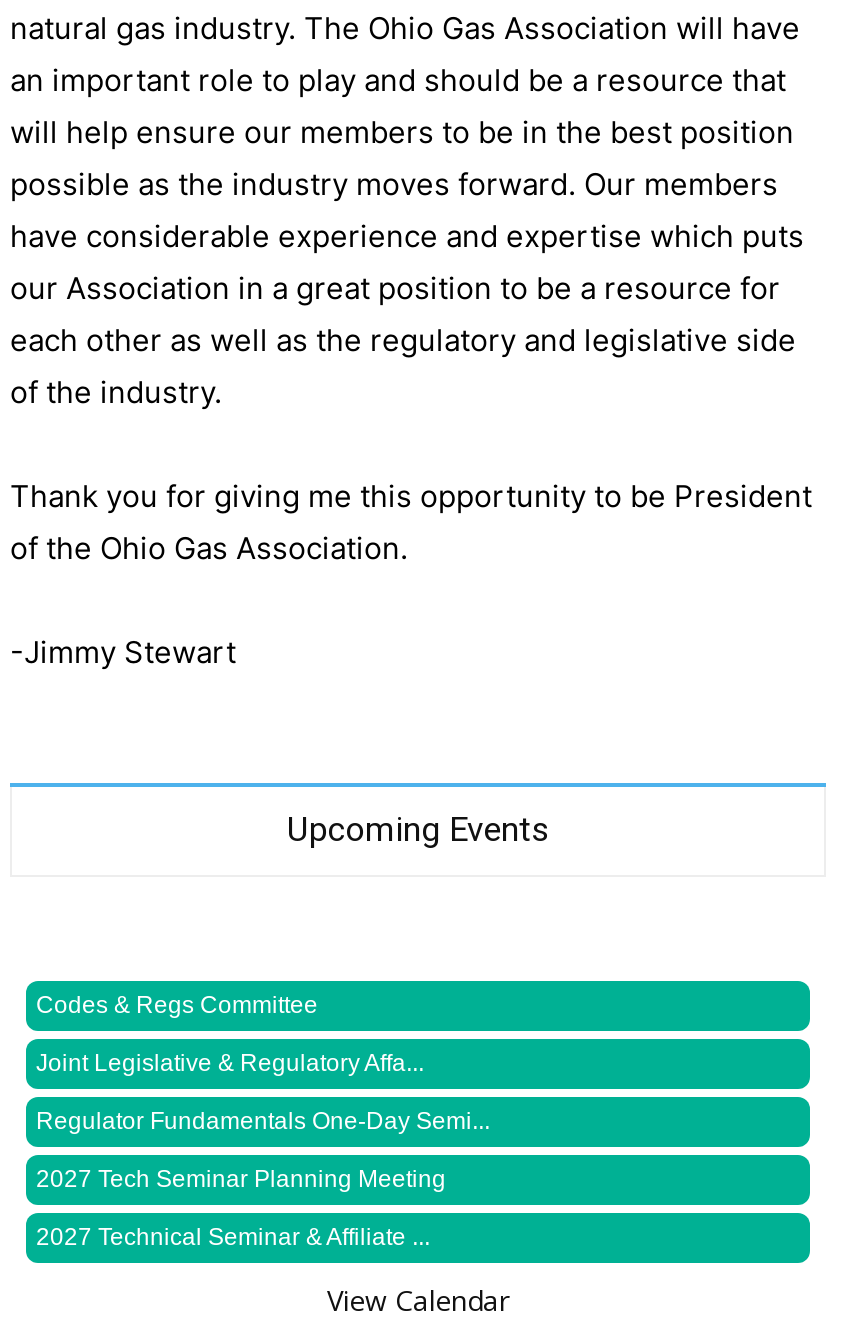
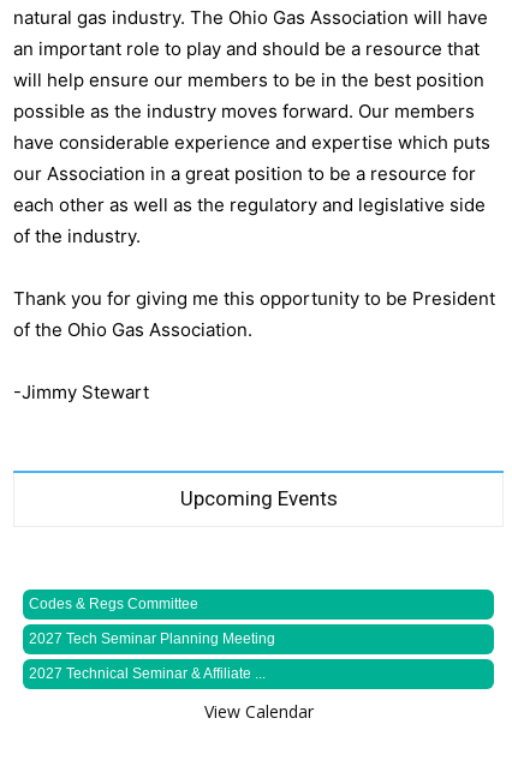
[36,1049,490,1135] Joint Legislative & Regulatory Affa... | Regulator Fundamentals One-Day Semi... -> none

